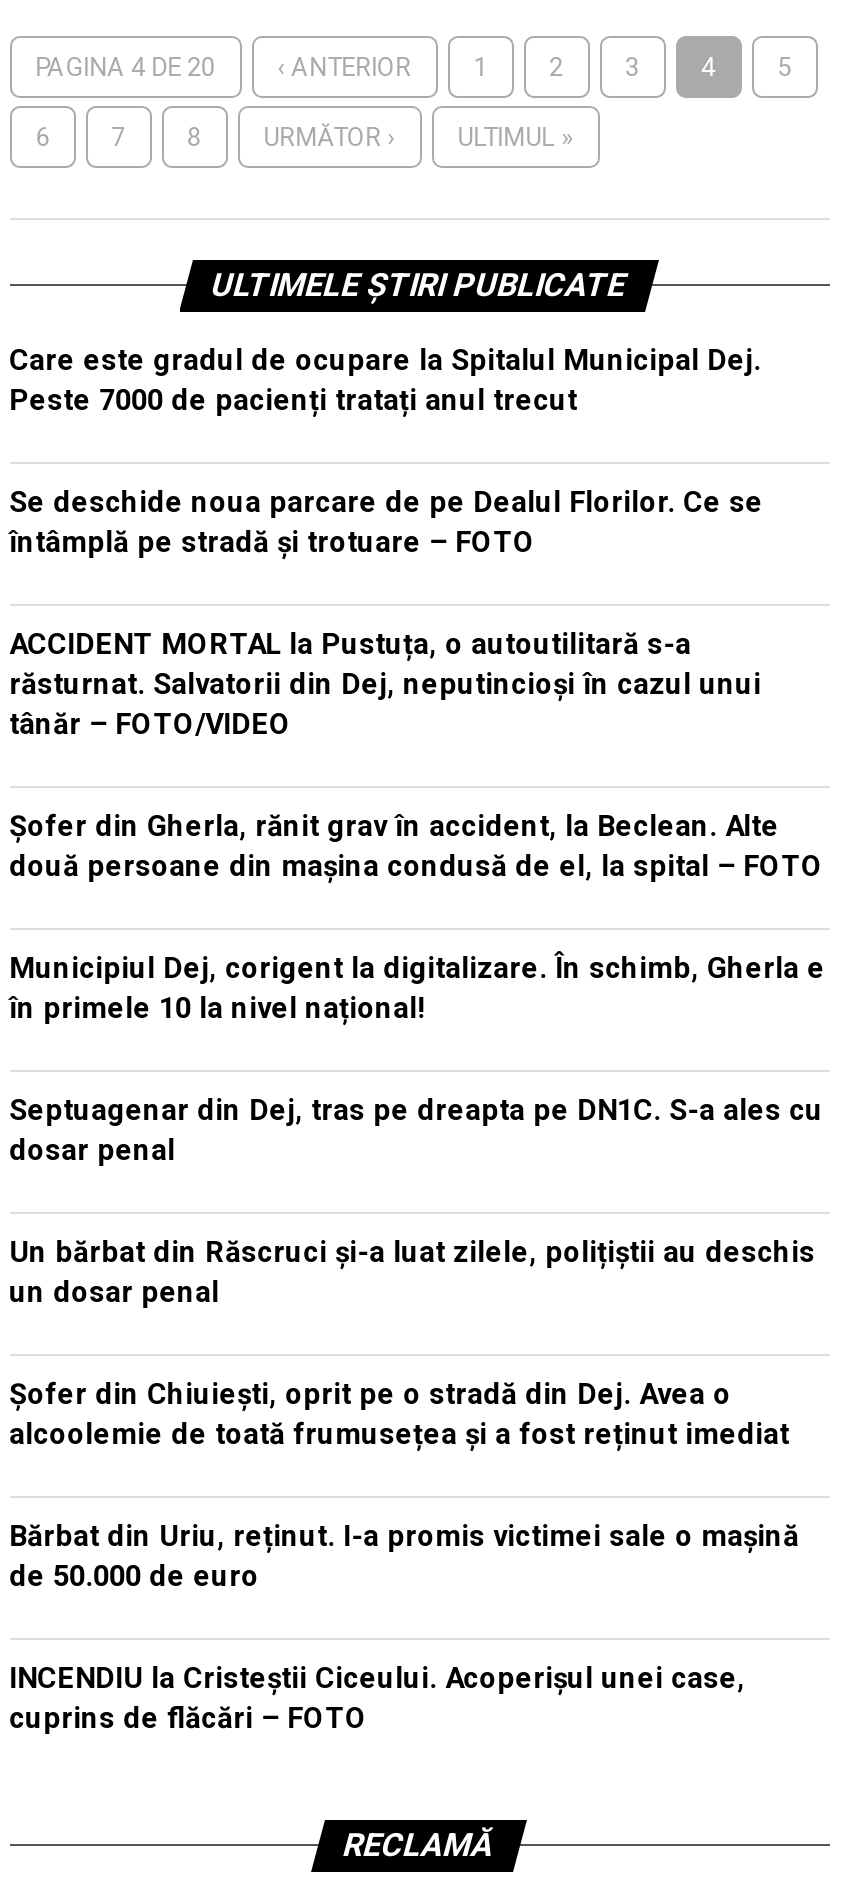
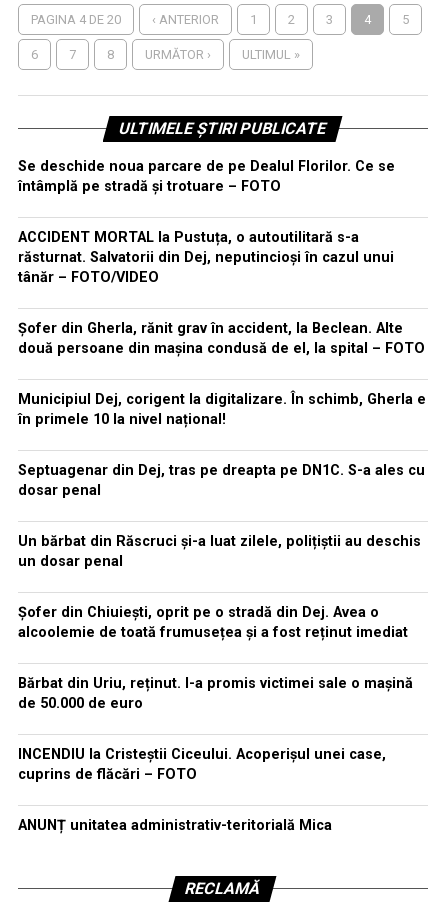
[9,344,761,418] Care este gradul de ocupare la Spitalul Municipal Dej. | Peste 7000 de pacienți tratați anul trecut -> none
moved [9,486,825,1736] -> [18,158,426,783]: Se deschide noua parcare de pe Dealul Florilor. Ce se | întâmplă pe stradă și trotuare – FOTO | ACCIDENT MORTAL la Pustuța, o autoutilitară s-a | ... | INCENDIU la Cristeștii Ciceului. Acoperișul unei case, | cuprins de flăcări – FOTO
none -> [18,817,332,834] ANUNȚ unitatea administrativ-teritorială Mica

